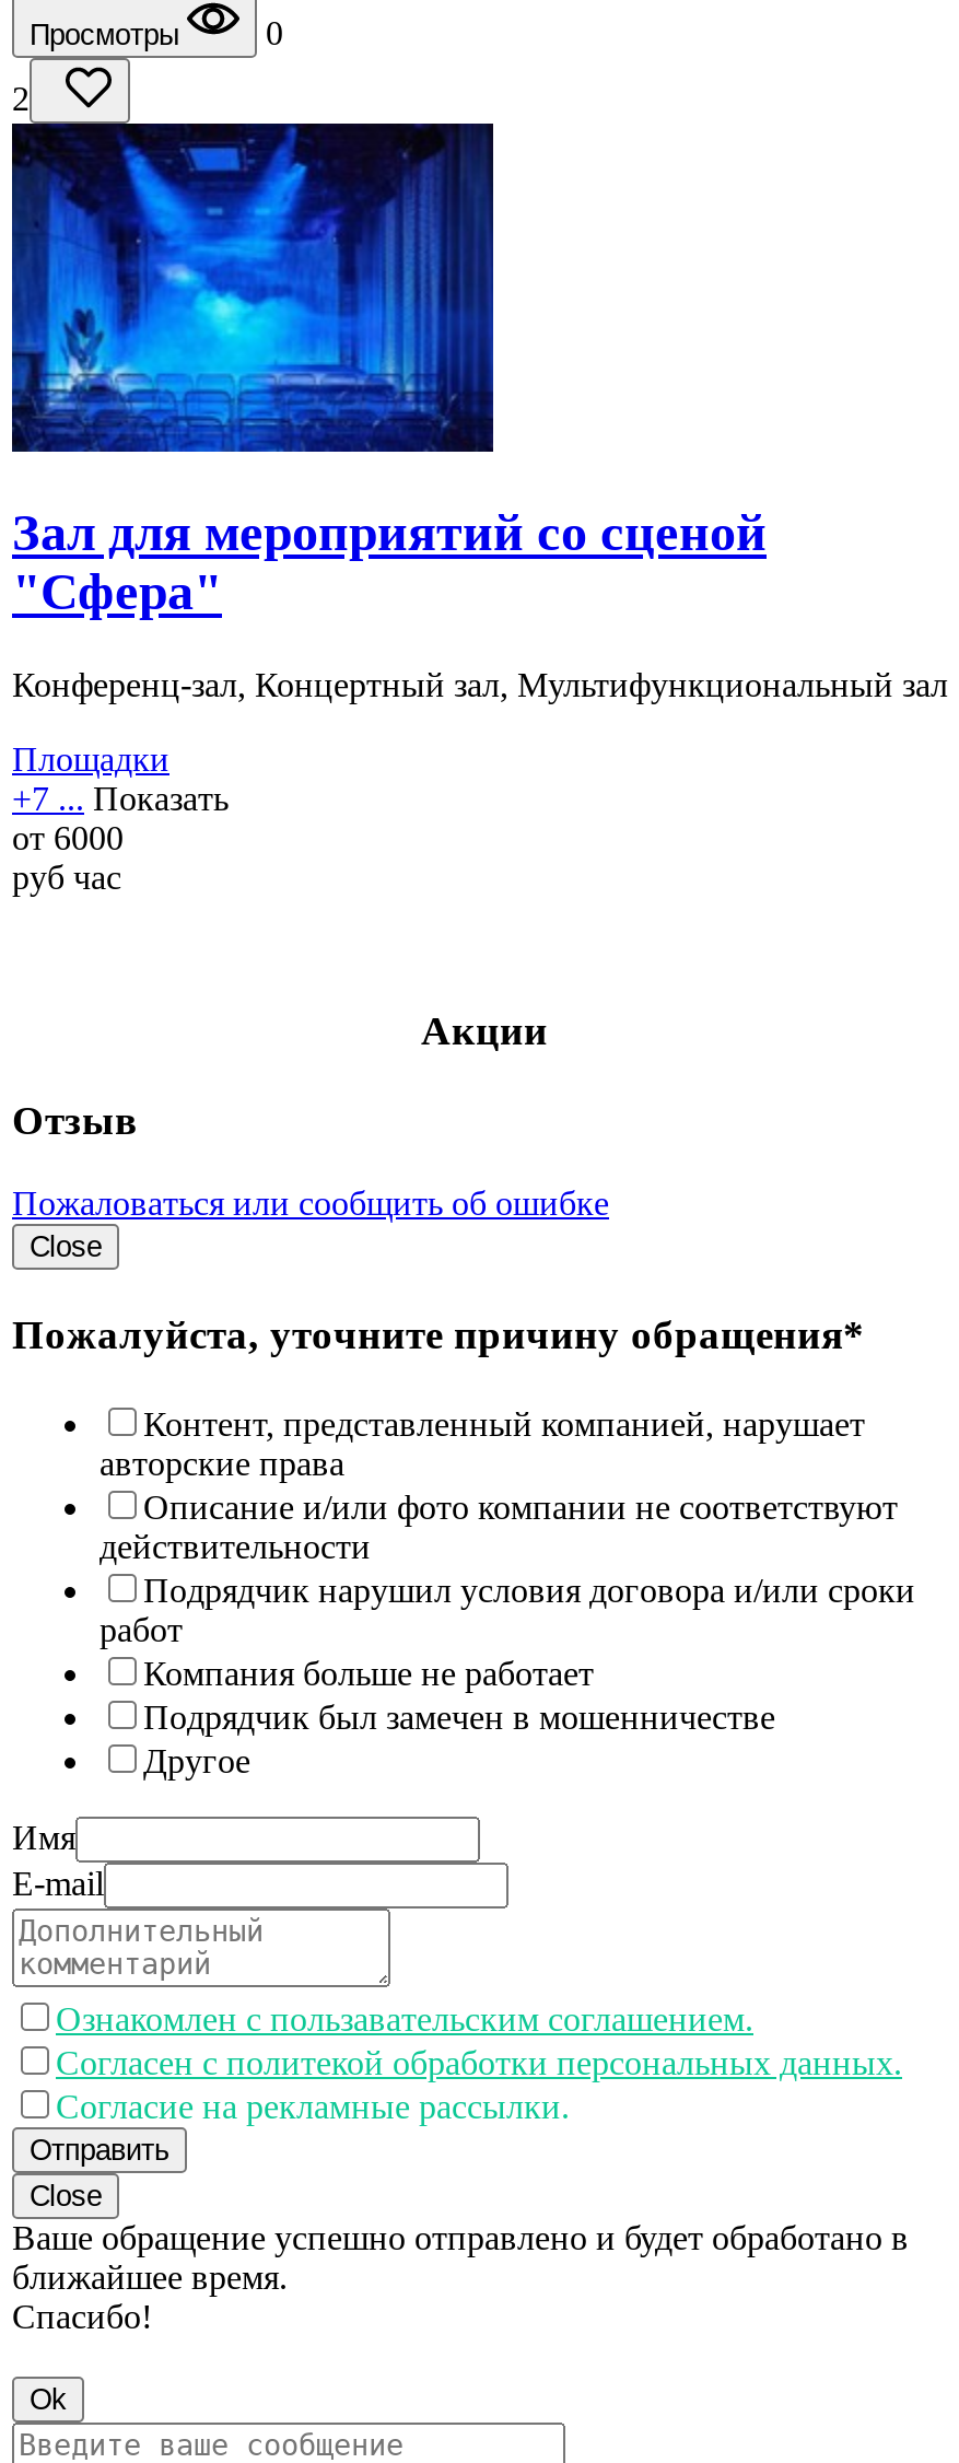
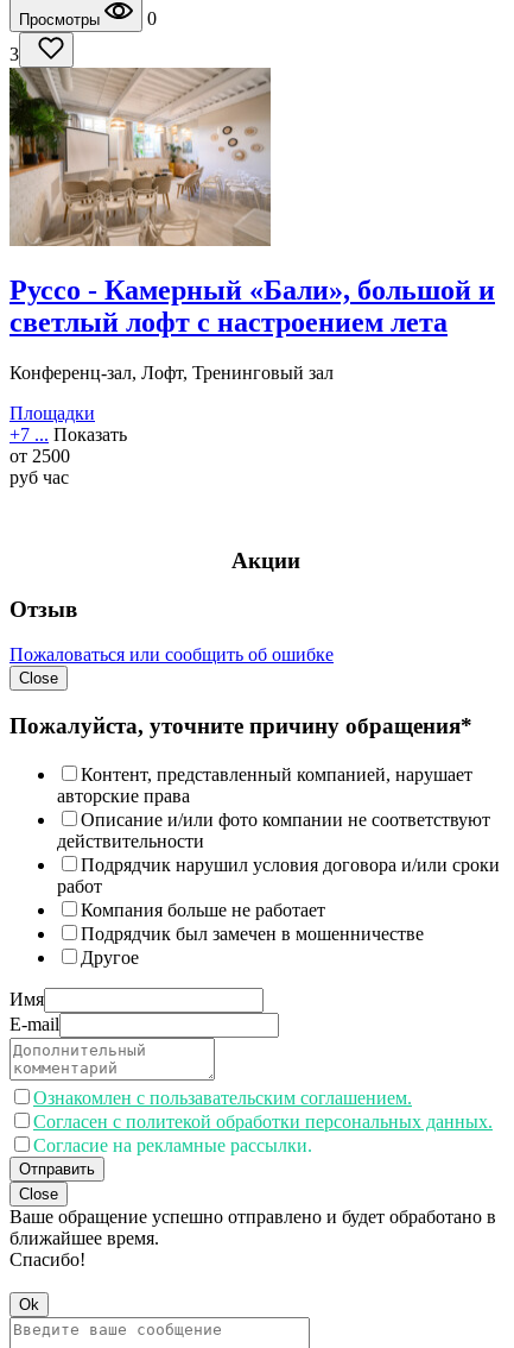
[12,80,30,117] 2 -> [9,44,19,64] 3
[10,121,767,620] [image] | Зал для мероприятий со сценой | "Сфера" -> [8,67,495,338] [image] | Руссо - Камерный «Бали», большой и | светлый лофт с настроением лета
[12,666,948,703] Конференц-зал, Концертный зал, Мультифункциональный зал -> [9,362,334,383] Конференц-зал, Лофт, Тренинговый зал
[12,819,124,856] от 6000 -> [9,446,70,466] от 2500

